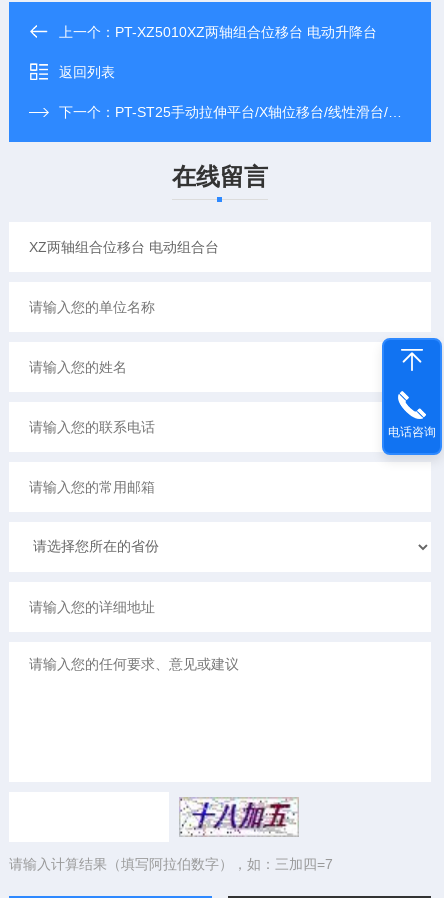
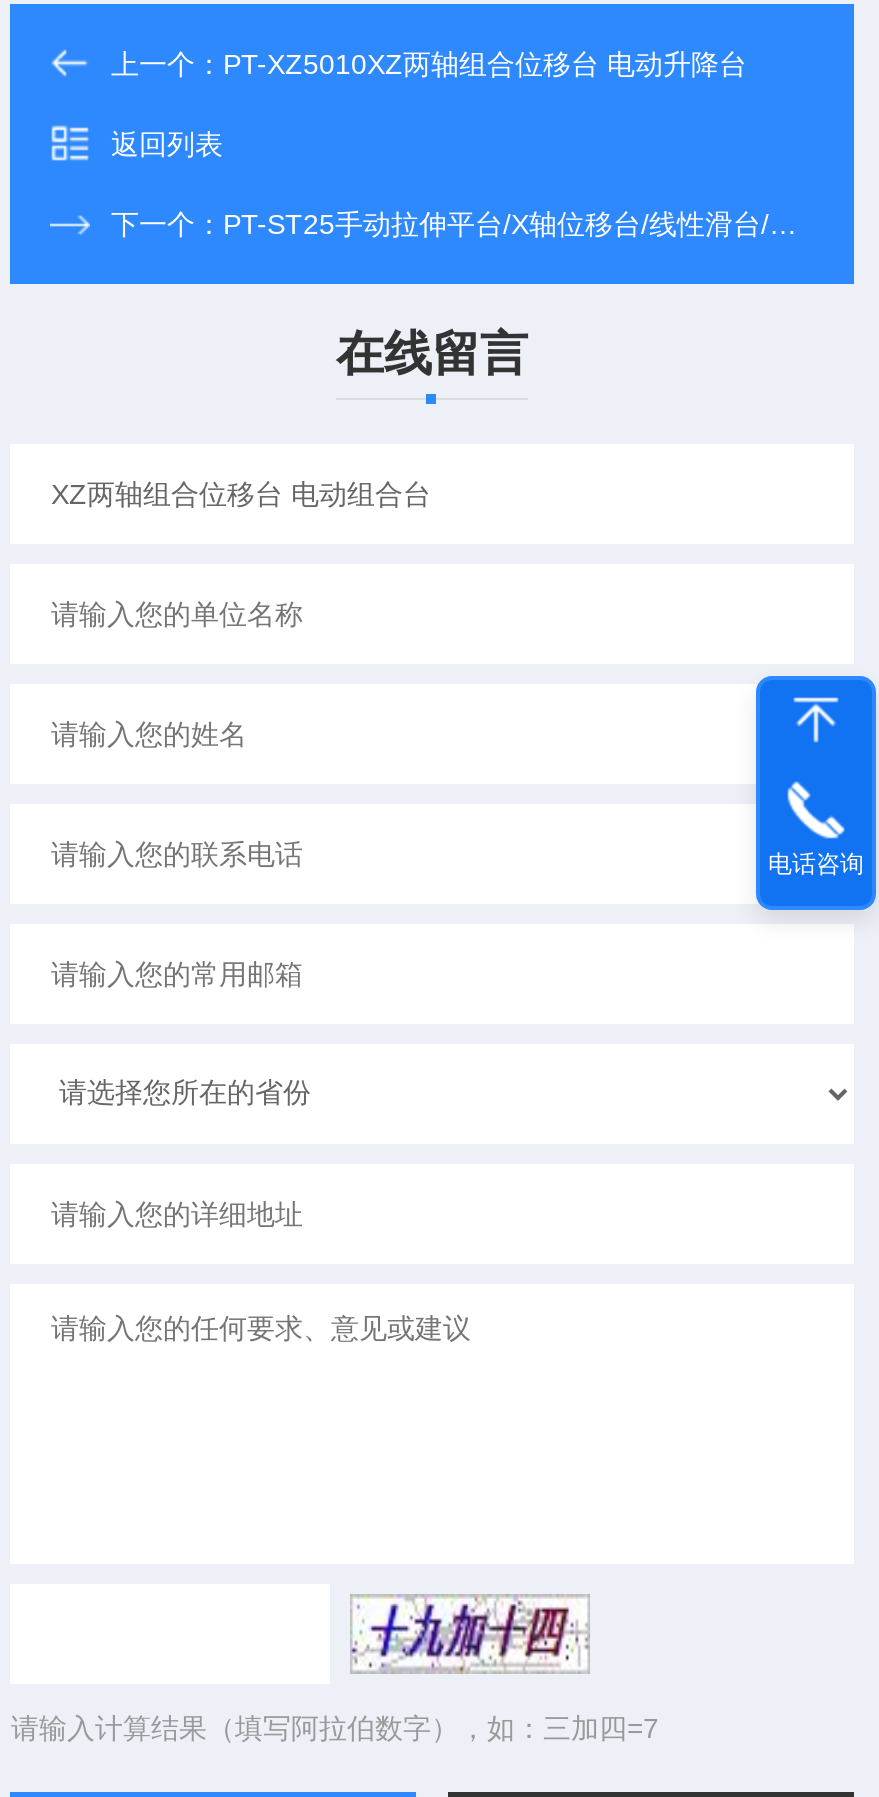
[179,798,295,836] [image] -> [350,1598,582,1674] [image]

